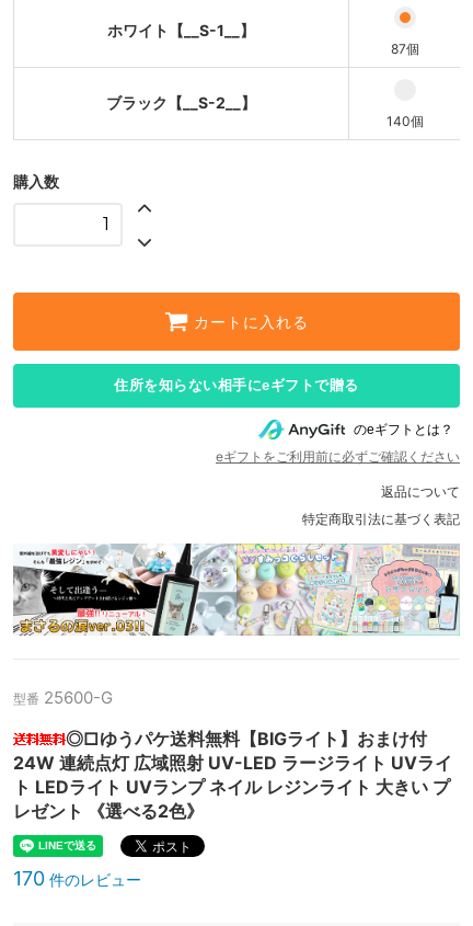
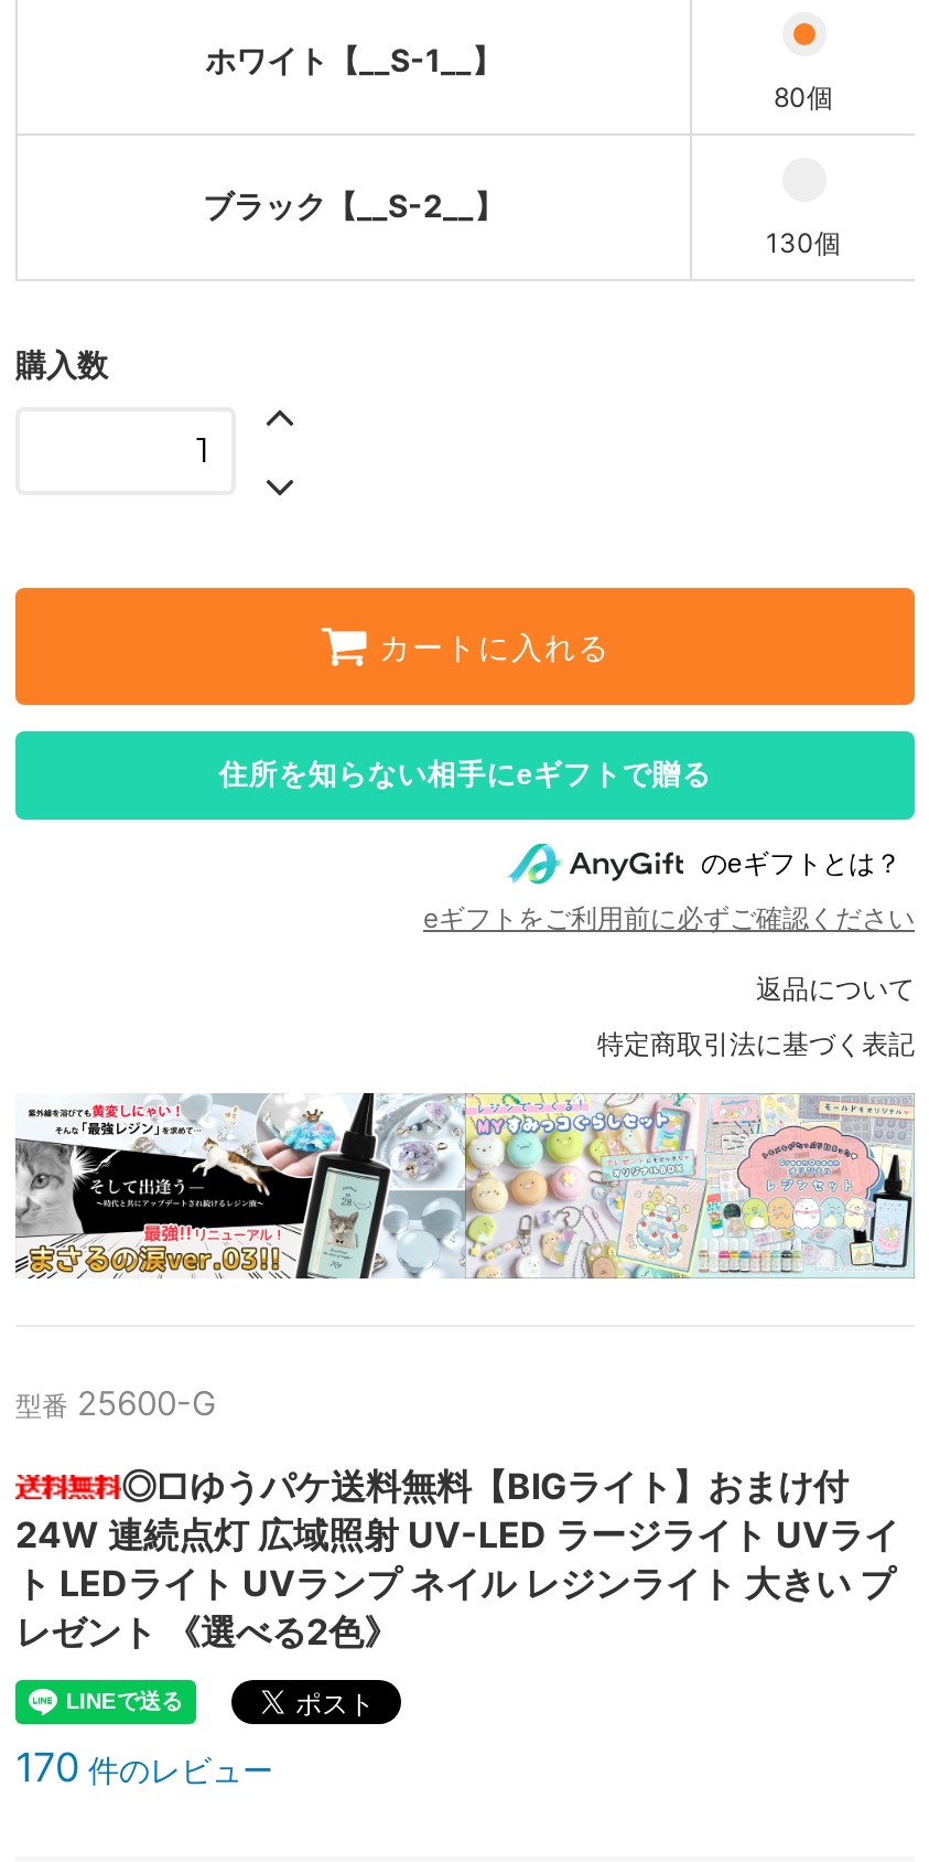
[390,41,419,57] 87個 -> [774,81,833,114] 80個
[386,113,423,129] 140個 -> [766,226,841,259] 130個

